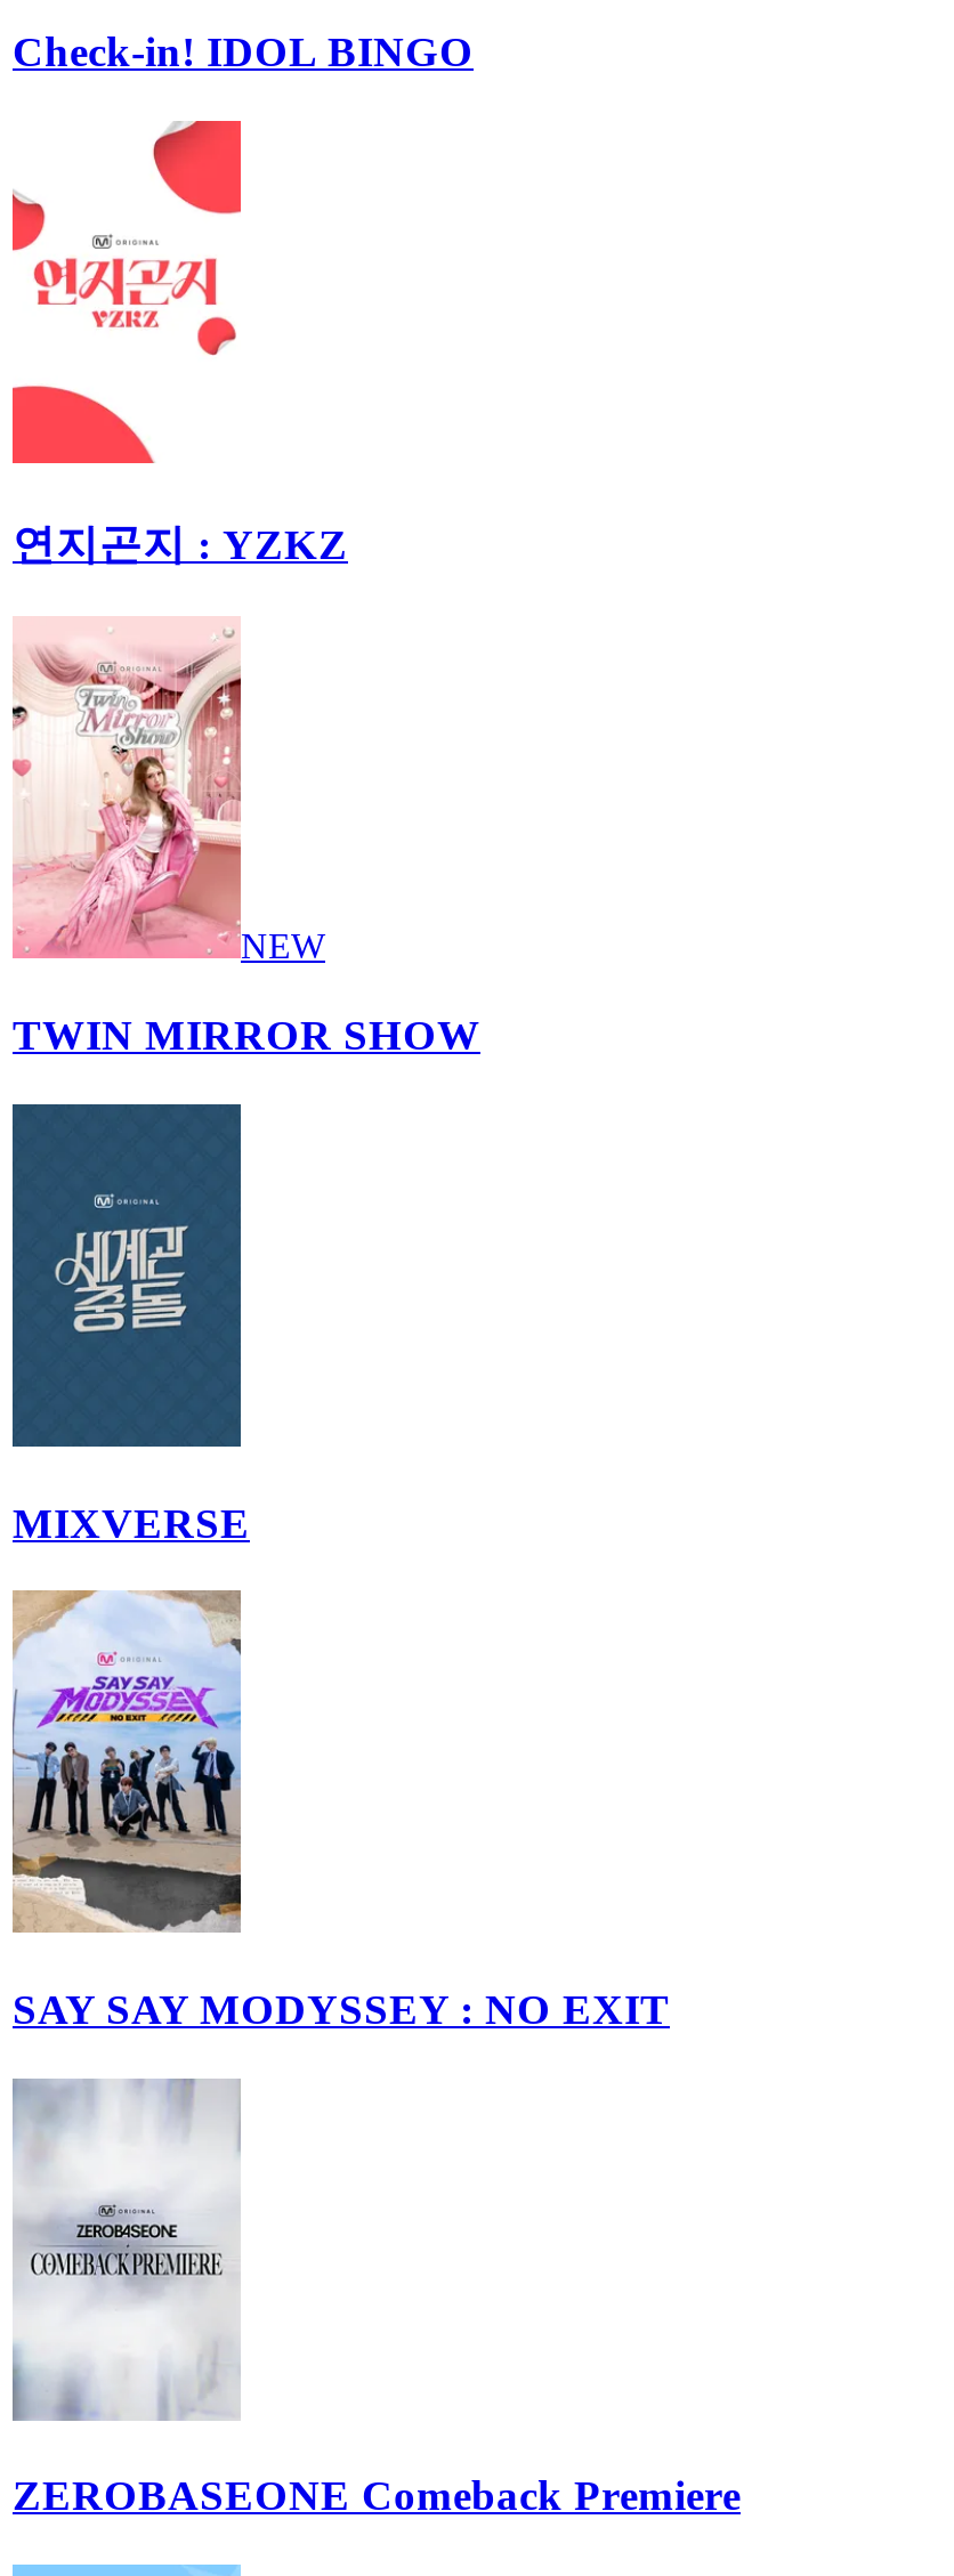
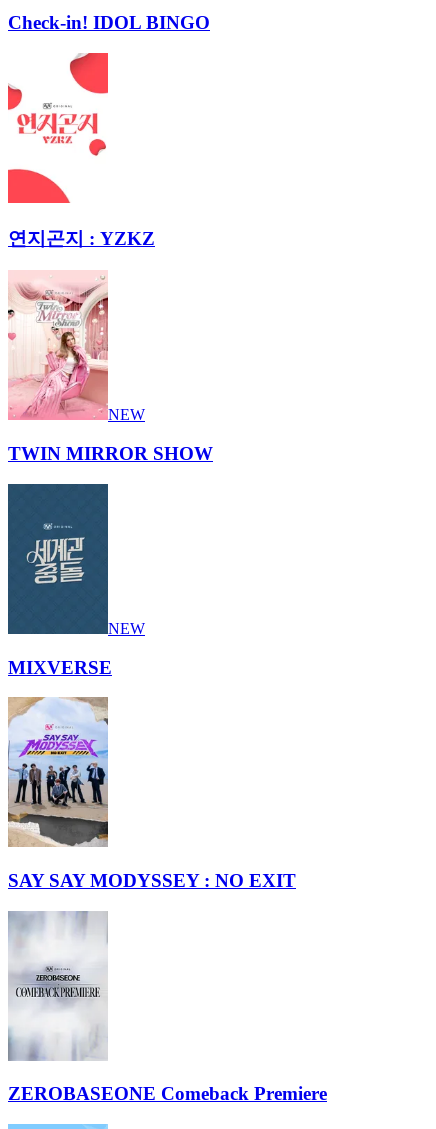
none -> [108,620,145,637] NEW

